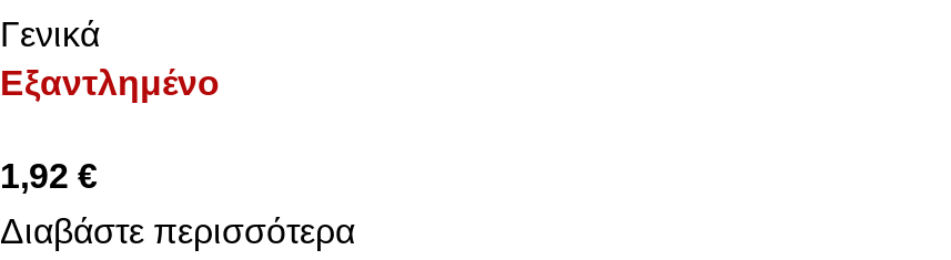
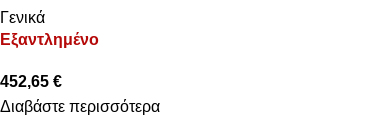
[0,158,98,195] 1,92 € -> [0,73,62,90] 452,65 €

